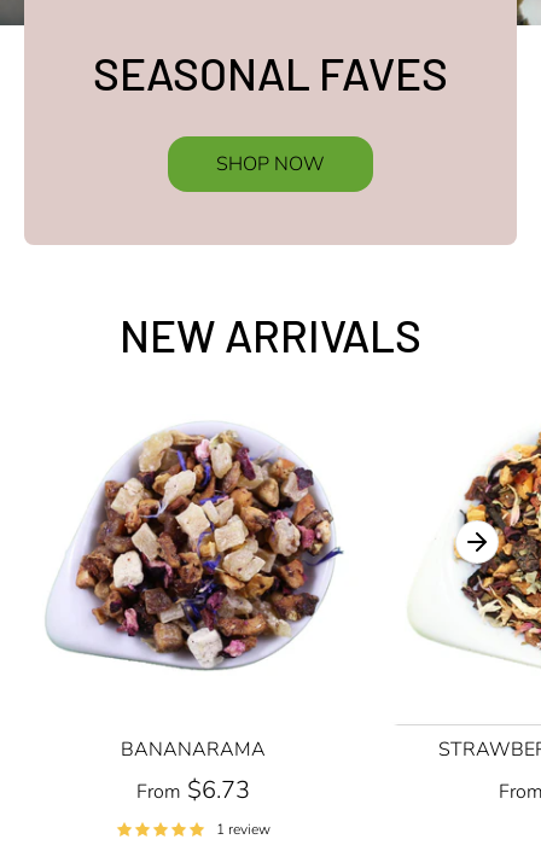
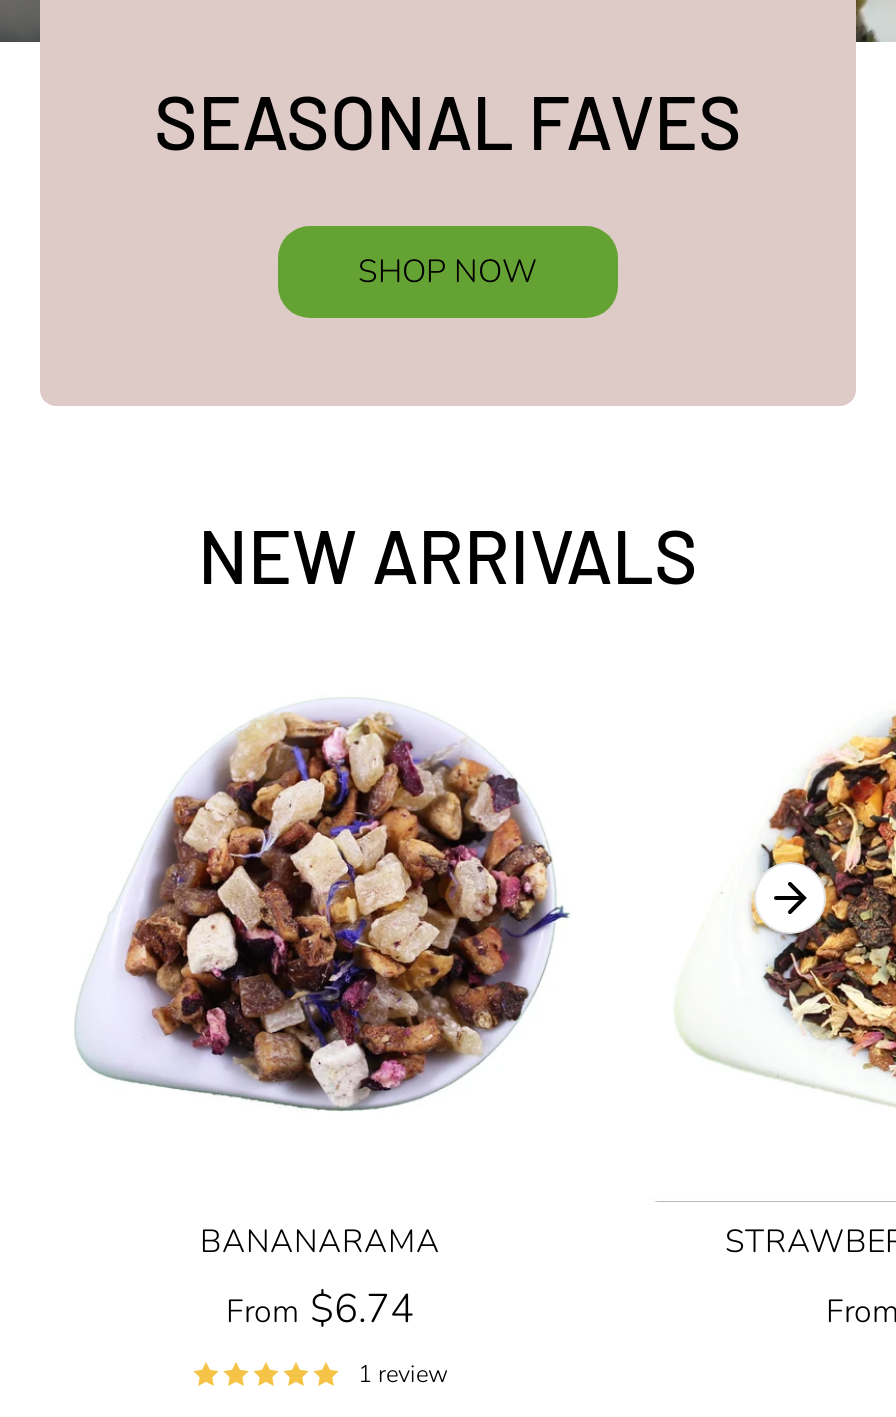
[136,773,250,806] From $6.73 -> [226,1281,414,1335] From $6.74

